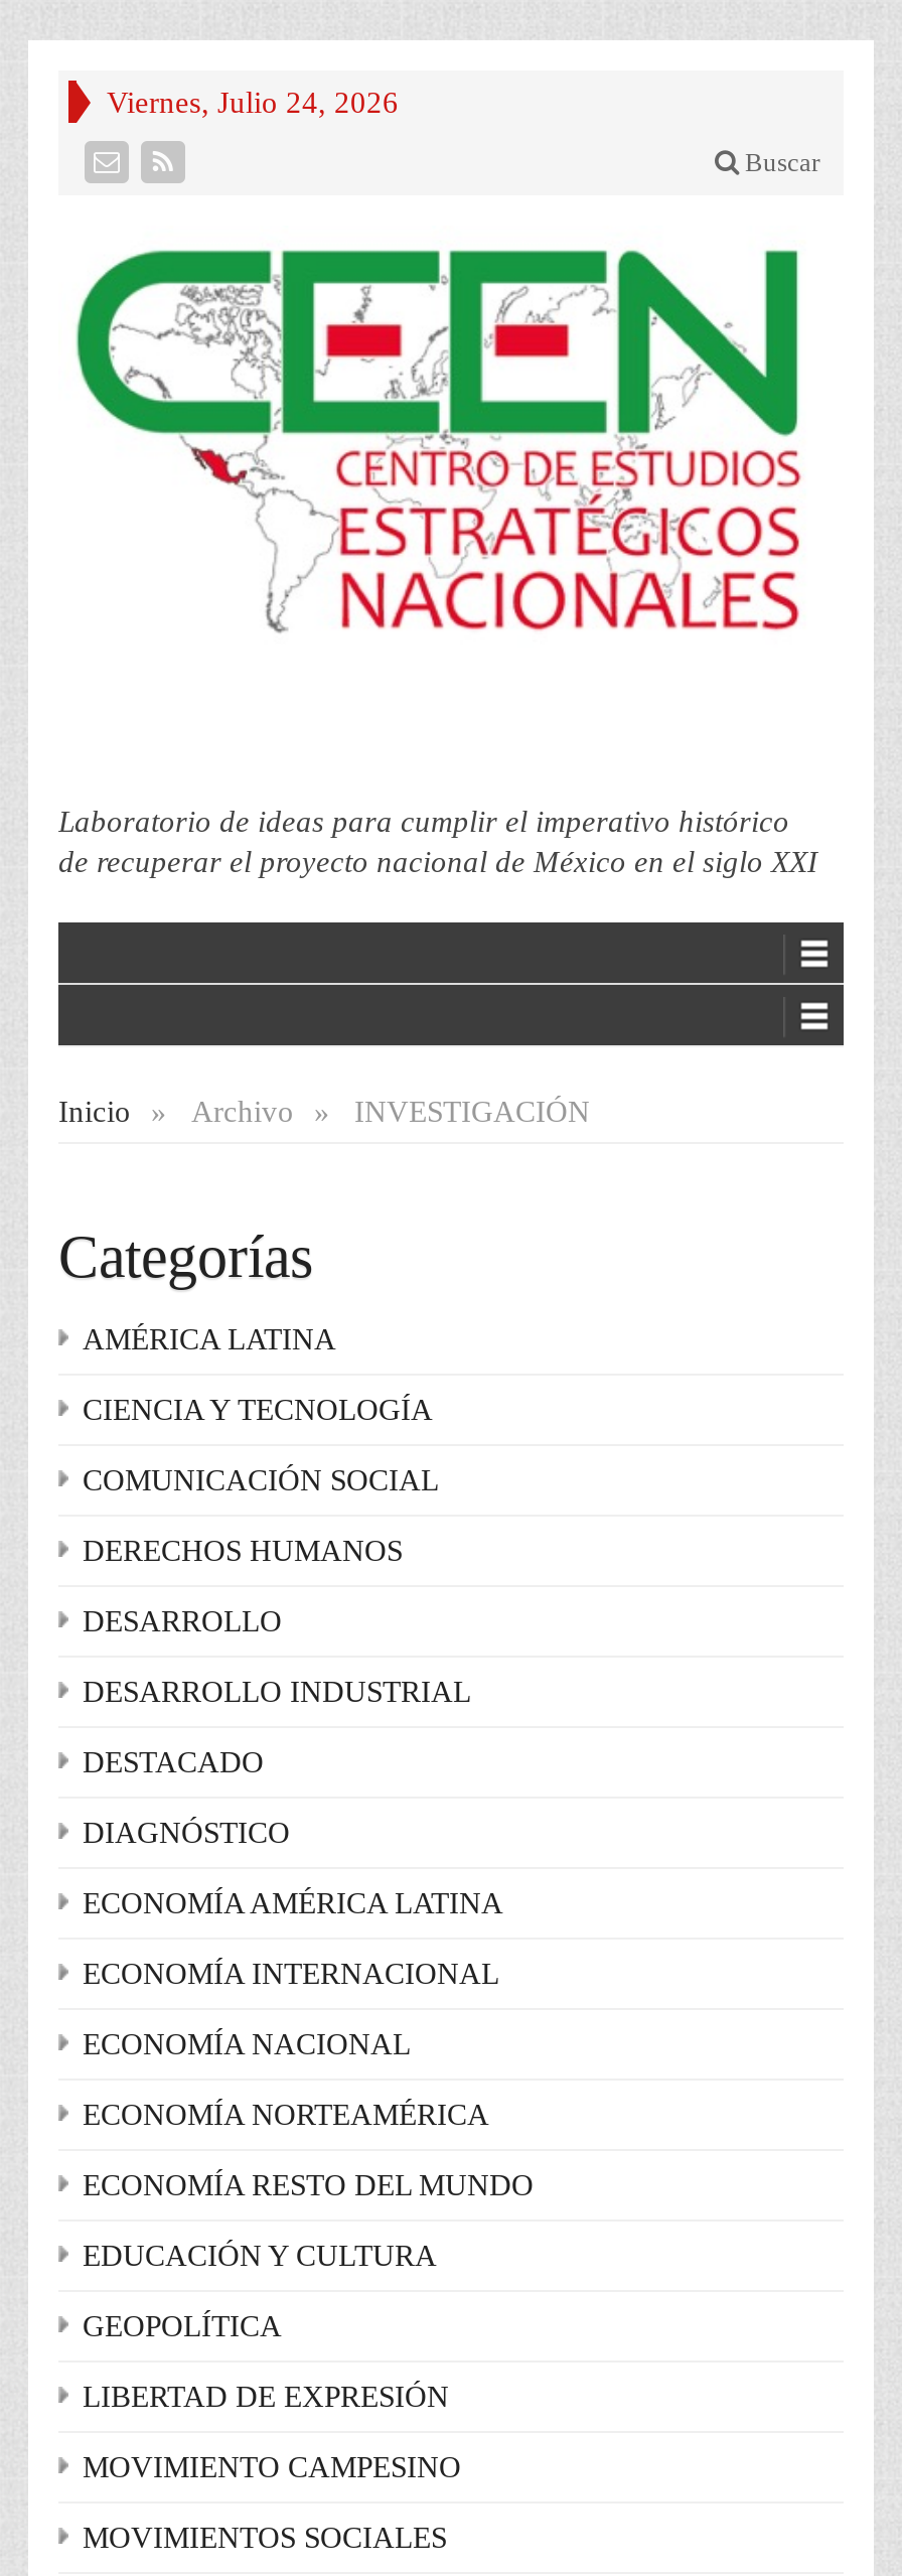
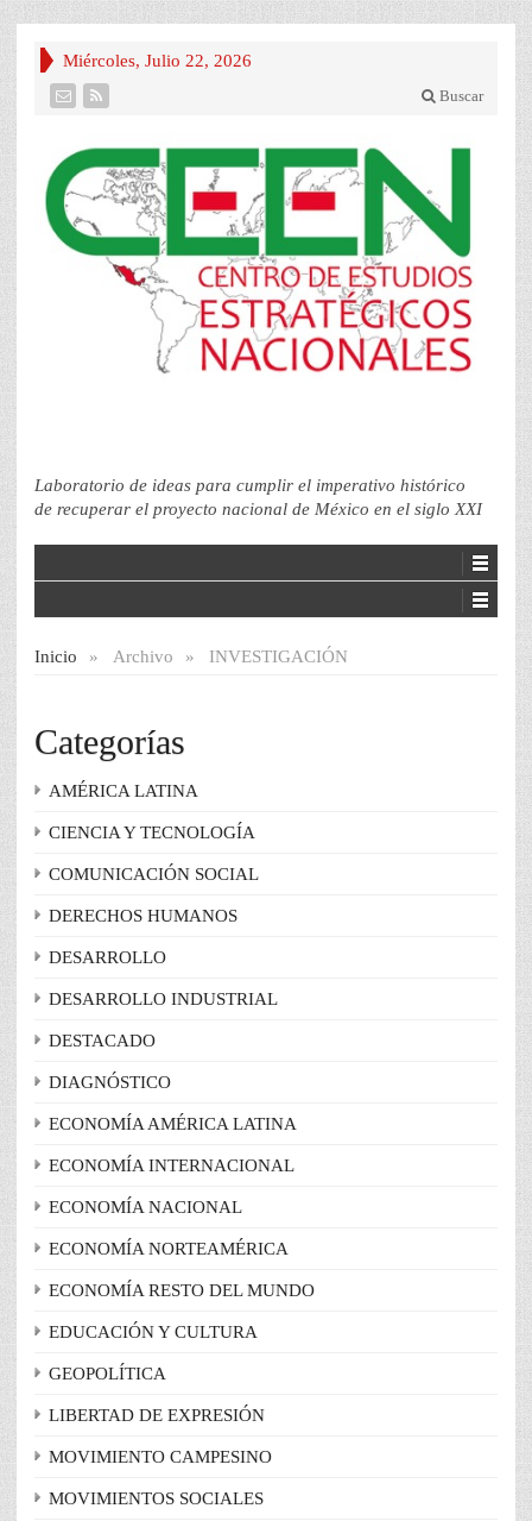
[107,87,399,119] Viernes, Julio 24, 2026 -> [63,51,252,70] Miércoles, Julio 22, 2026

